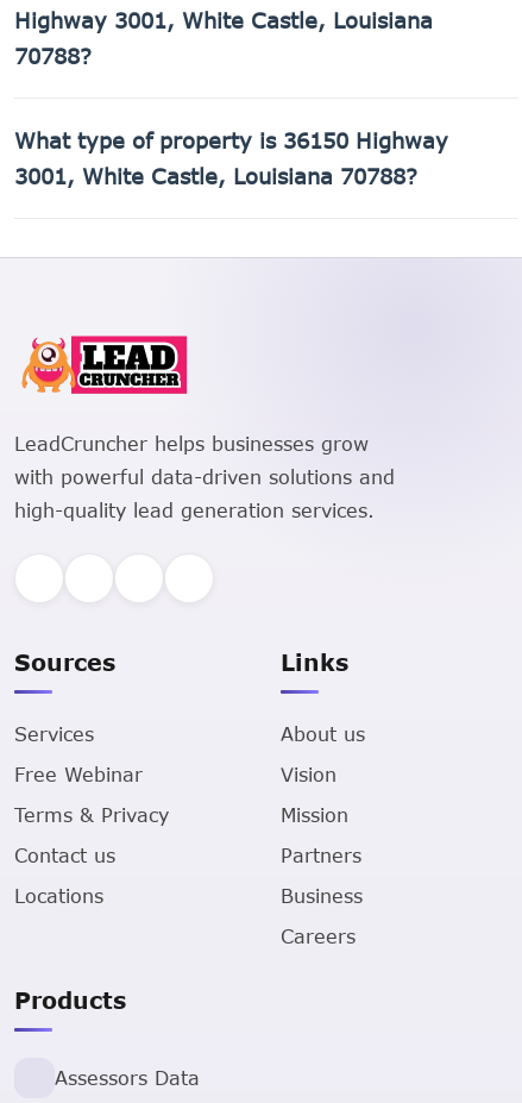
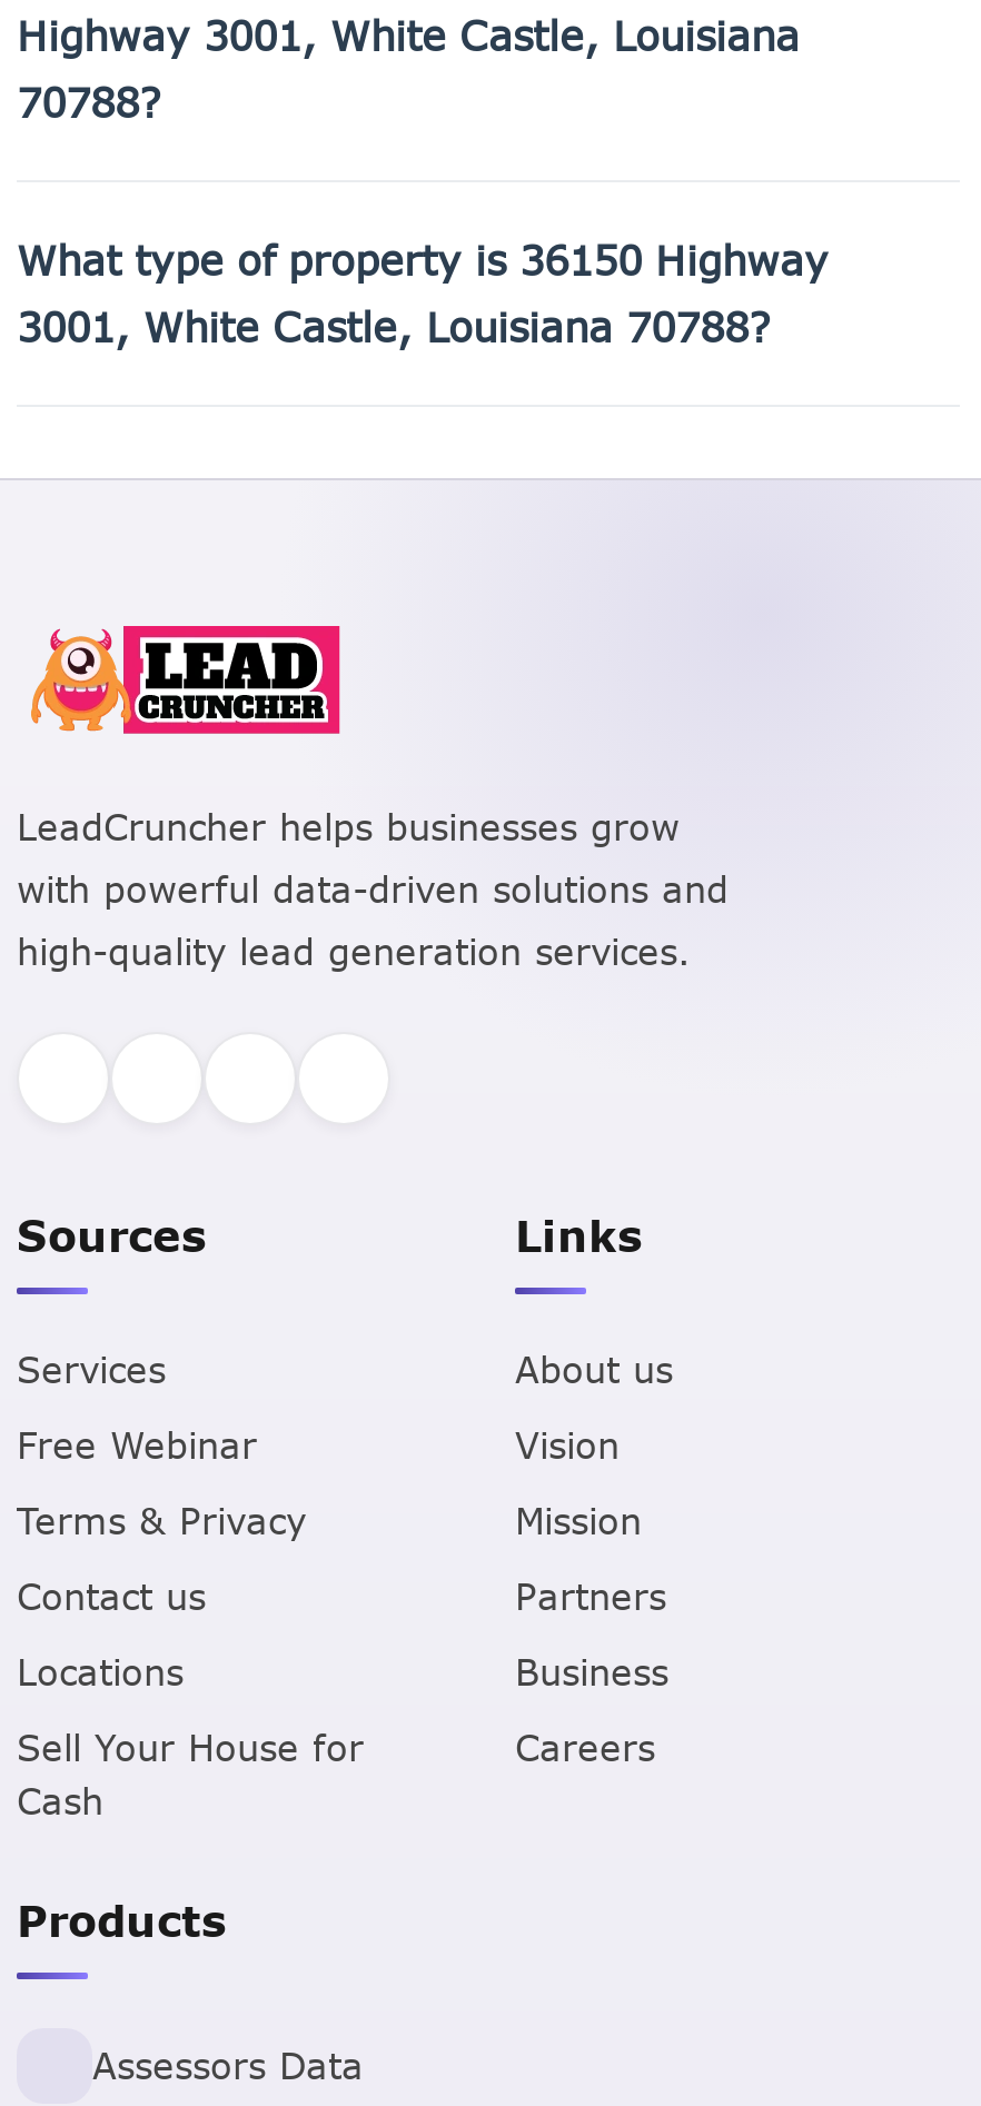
none -> [17,1725,364,1820] Sell Your House for | Cash

